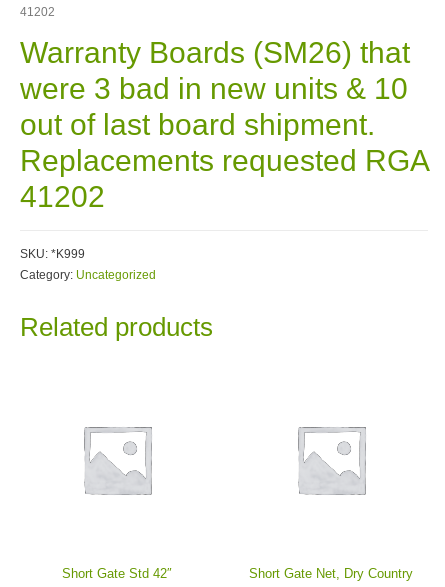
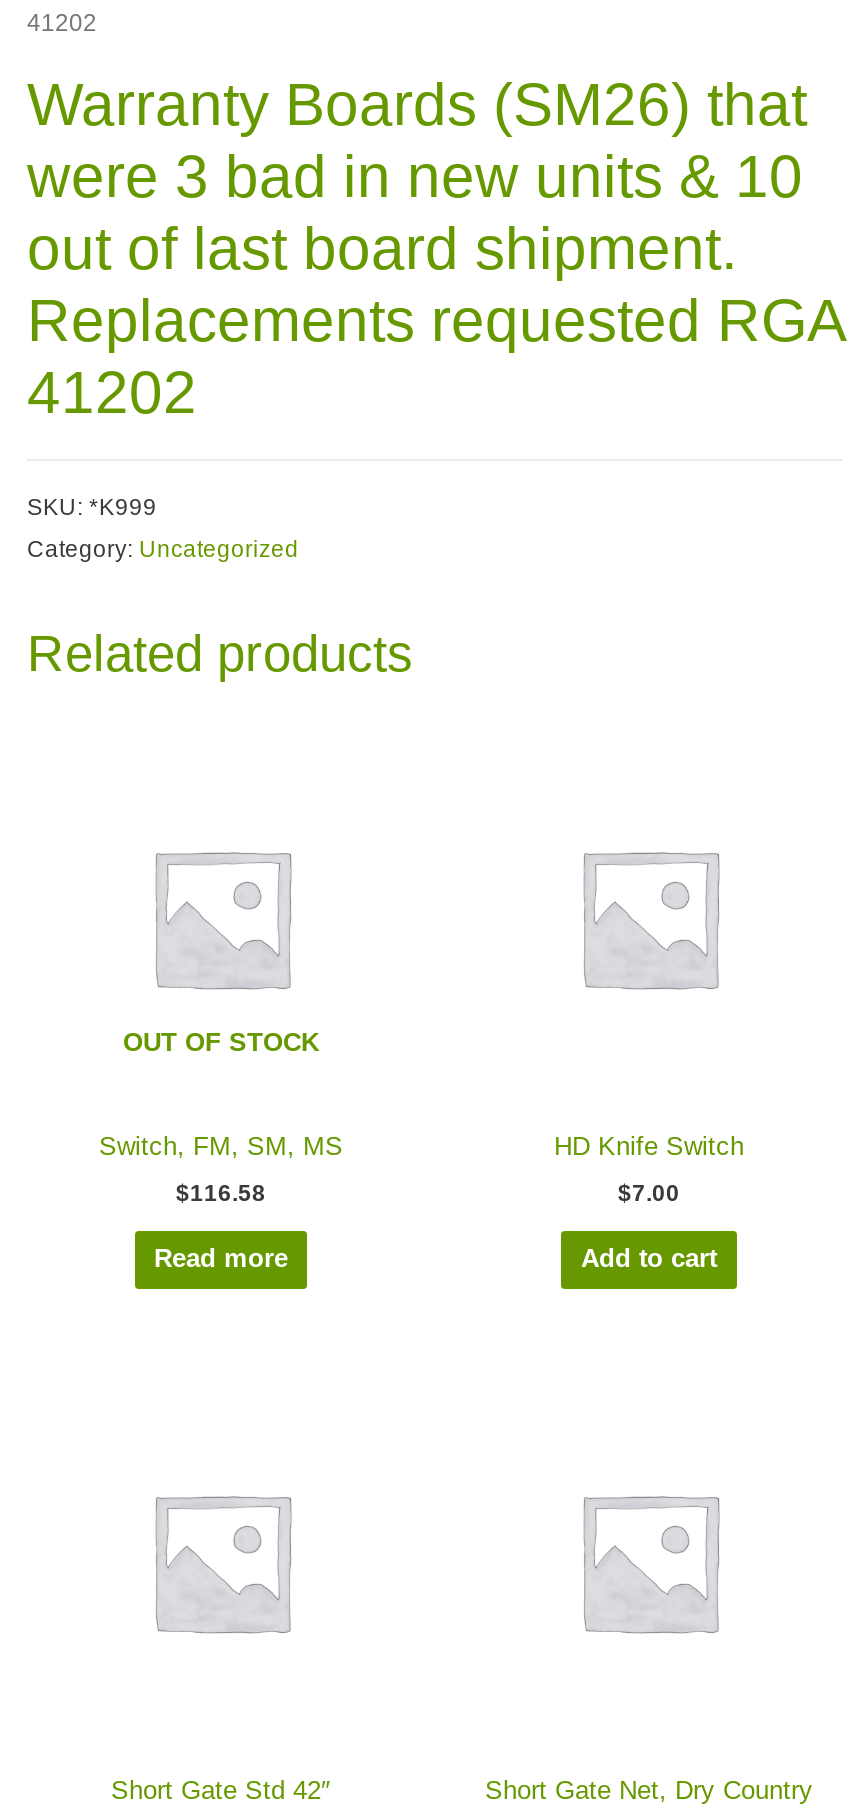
none -> [99,1026,343,1274] OUT OF STOCK | Switch, FM, SM, MS | $116.58 | Read more
none -> [554,1131,744,1274] HD Knife Switch | $7.00 | Add to cart

